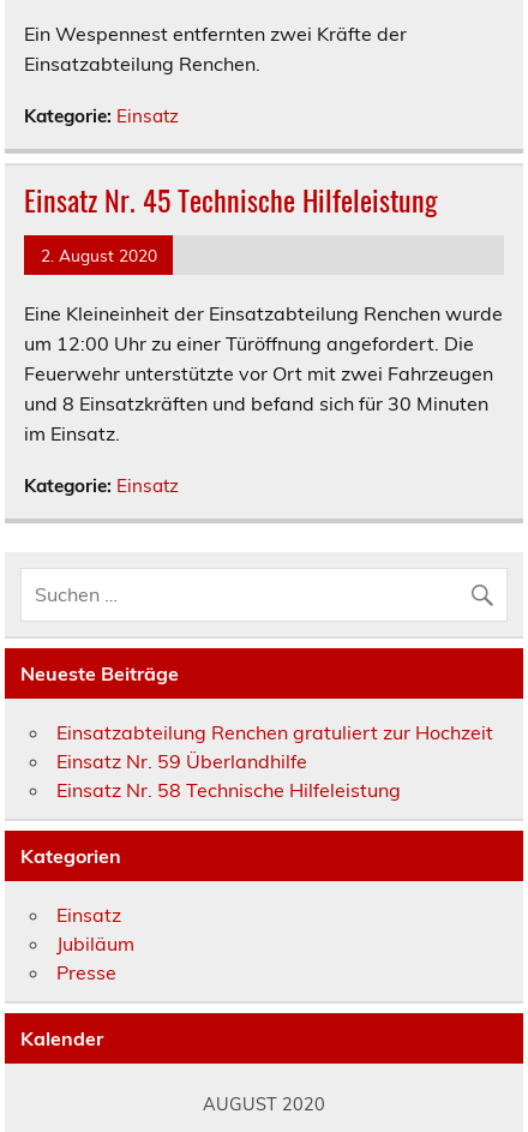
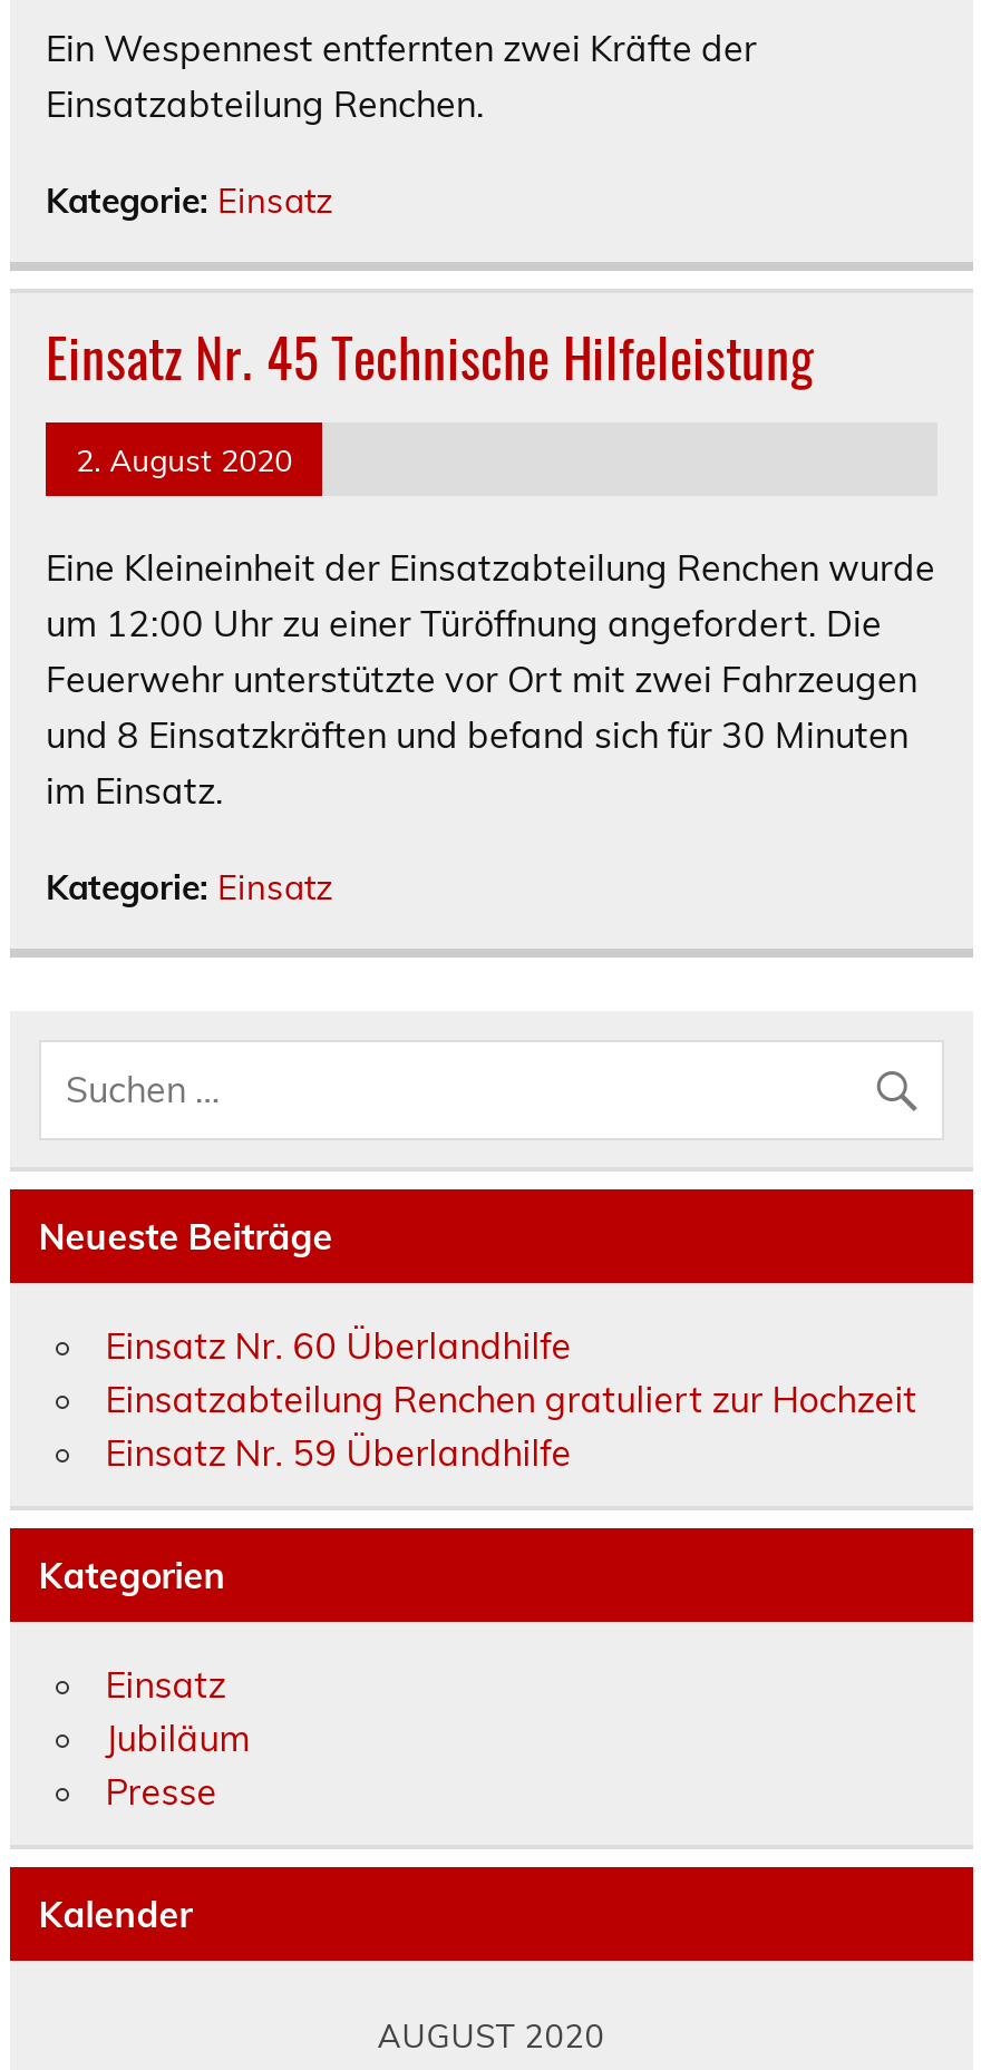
none -> [105,1322,571,1367] Einsatz Nr. 60 Überlandhilfe
moved [56,720,493,772] -> [105,1376,917,1474]: Einsatzabteilung Renchen gratuliert zur Hochzeit | Einsatz Nr. 59 Überlandhilfe
[56,777,401,801] Einsatz Nr. 58 Technische Hilfeleistung -> none

